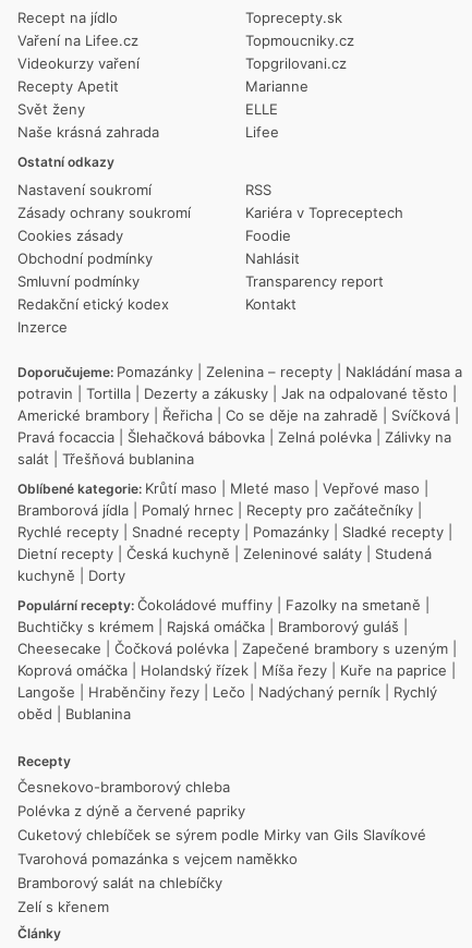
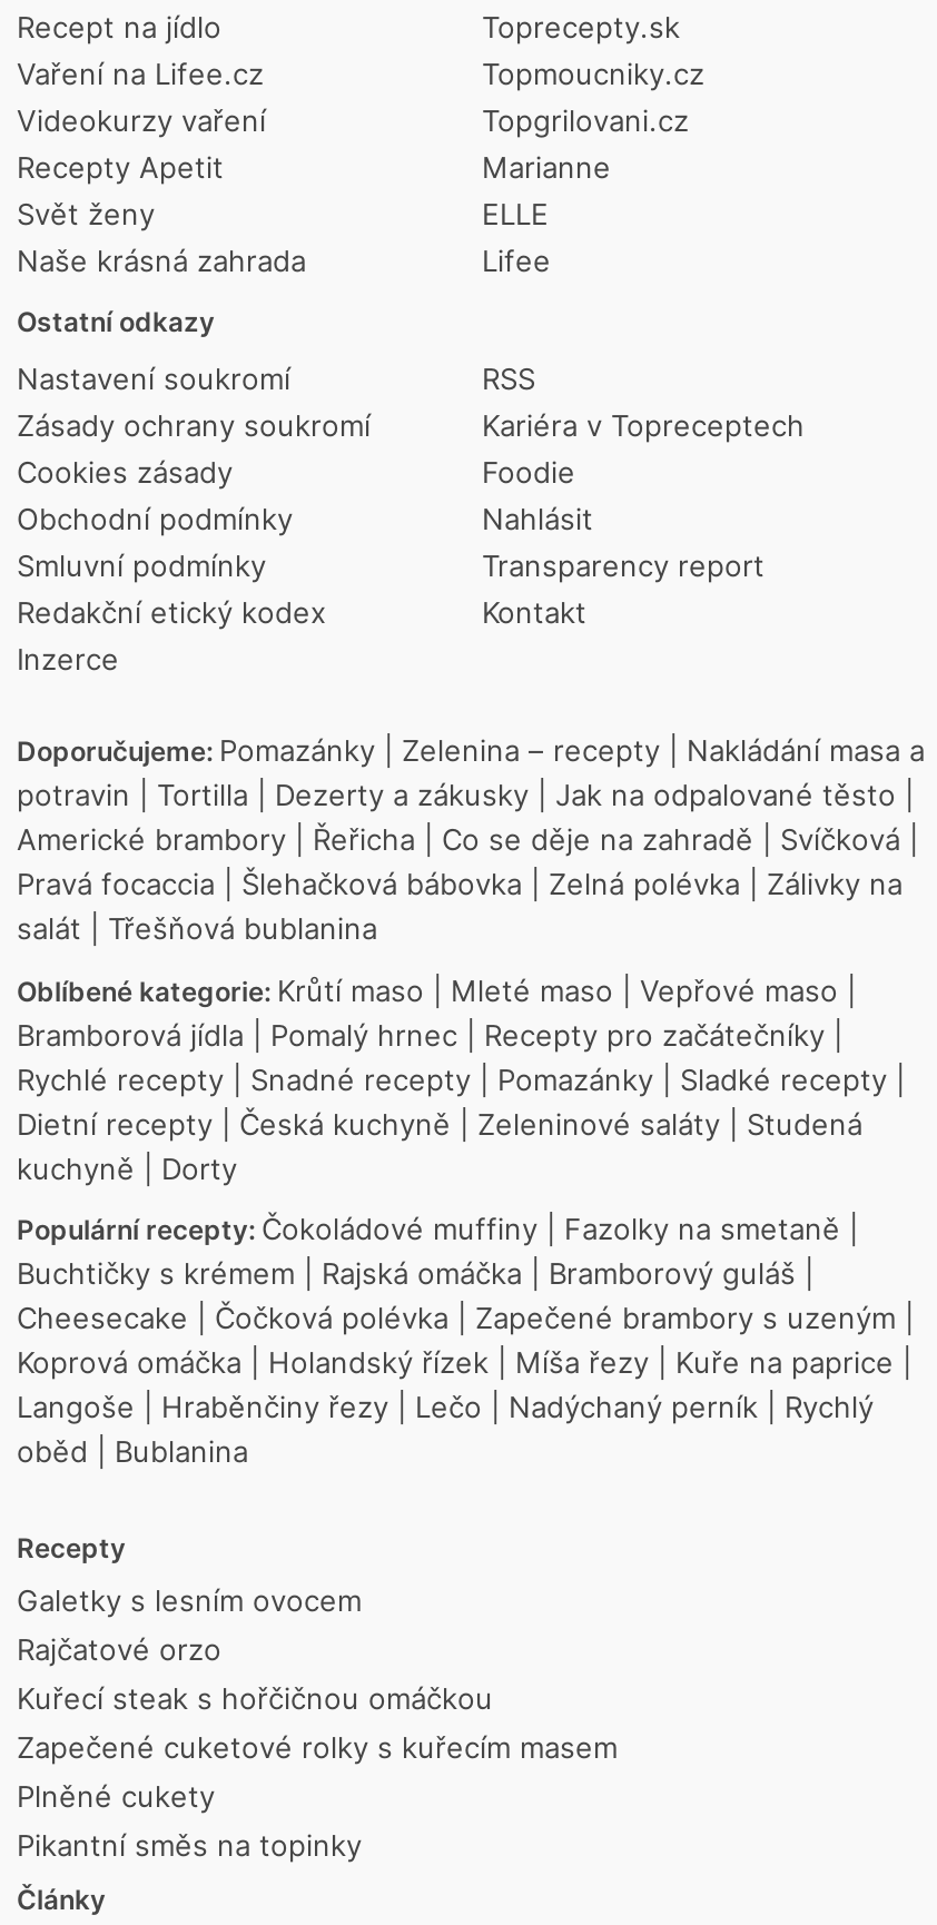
[17,778,426,916] Česnekovo-bramborový chleba | Polévka z dýně a červené papriky | Cuketový chlebíček se sýrem podle Mirky van Gils Slavíkové | Tvarohová pomazánka s vejcem naměkko | Bramborový salát na chlebíčky | Zelí s křenem -> [17,1582,618,1862] Galetky s lesním ovocem | Rajčatové orzo | Kuřecí steak s hořčičnou omáčkou | Zapečené cuketové rolky s kuřecím masem | Plněné cukety | Pikantní směs na topinky

